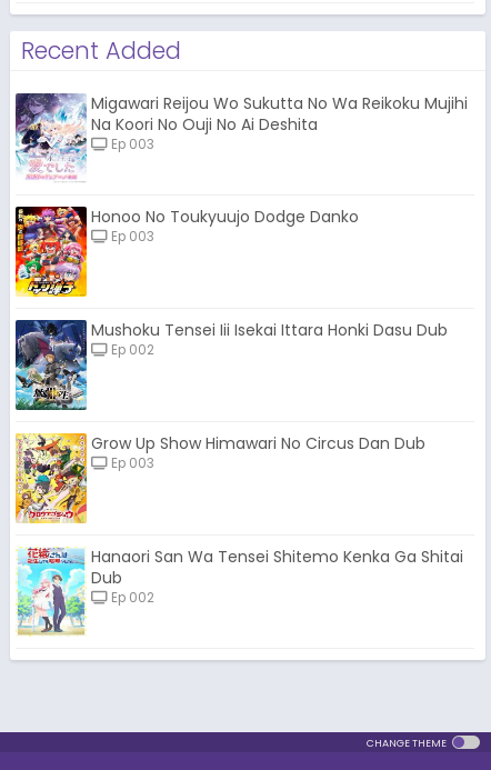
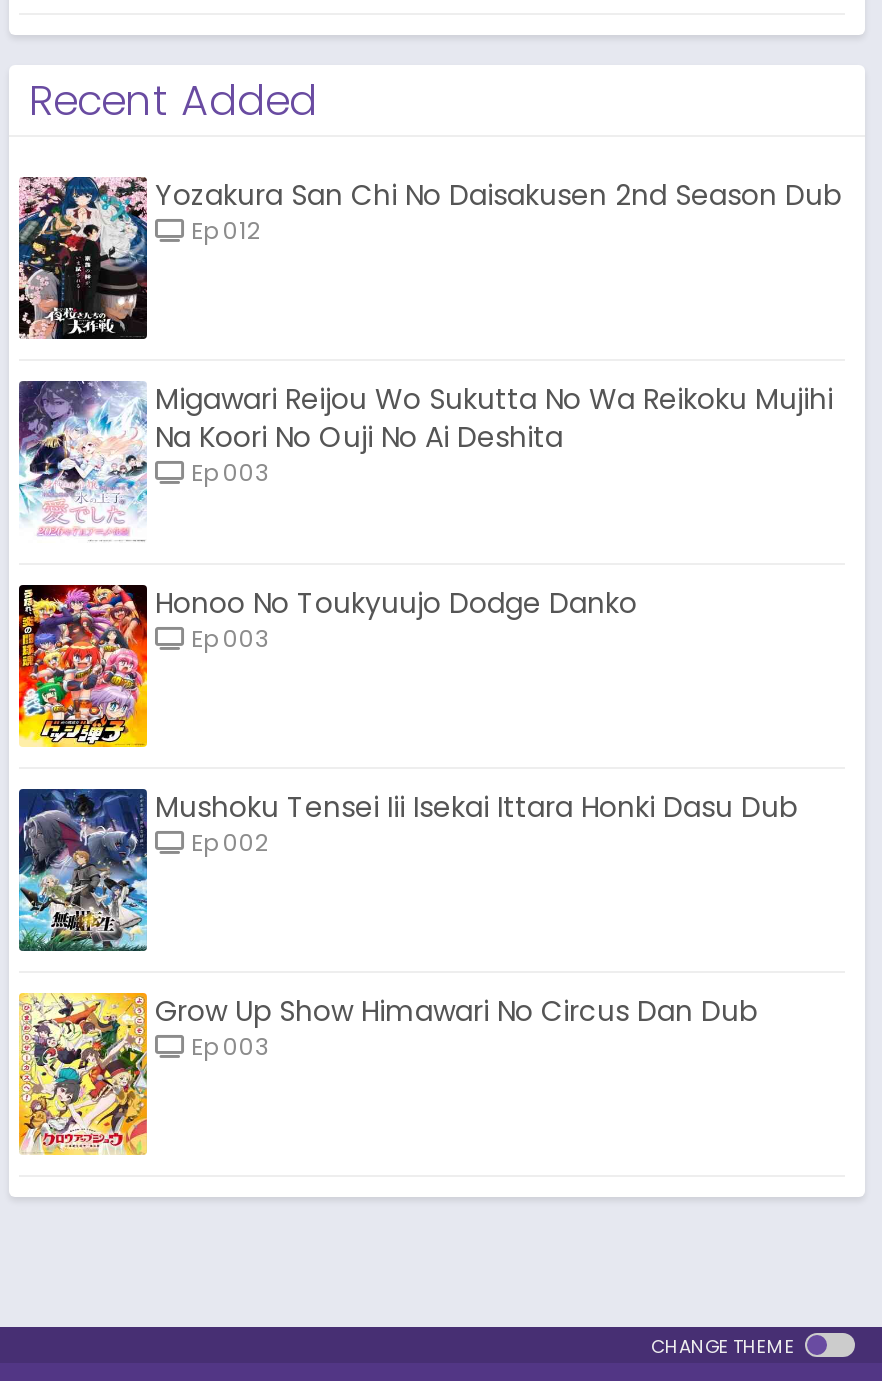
none -> [17,175,841,341] [image] | Yozakura San Chi No Daisakusen 2nd Season Dub | Ep 012
moved [13,91,468,472] -> [15,377,833,1063]: [image] | Migawari Reijou Wo Sukutta No Wa Reikoku Mujihi | Na Koori No Ouji No Ai Deshita | ... | Grow Up Show Himawari No Circus Dan Dub | Ep 003
moved [14,431,93,524] -> [17,989,159,1157]: [image]
[16,546,463,637] [image] | Hanaori San Wa Tensei Shitemo Kenka Ga Shitai | Dub | Ep 002 -> none

